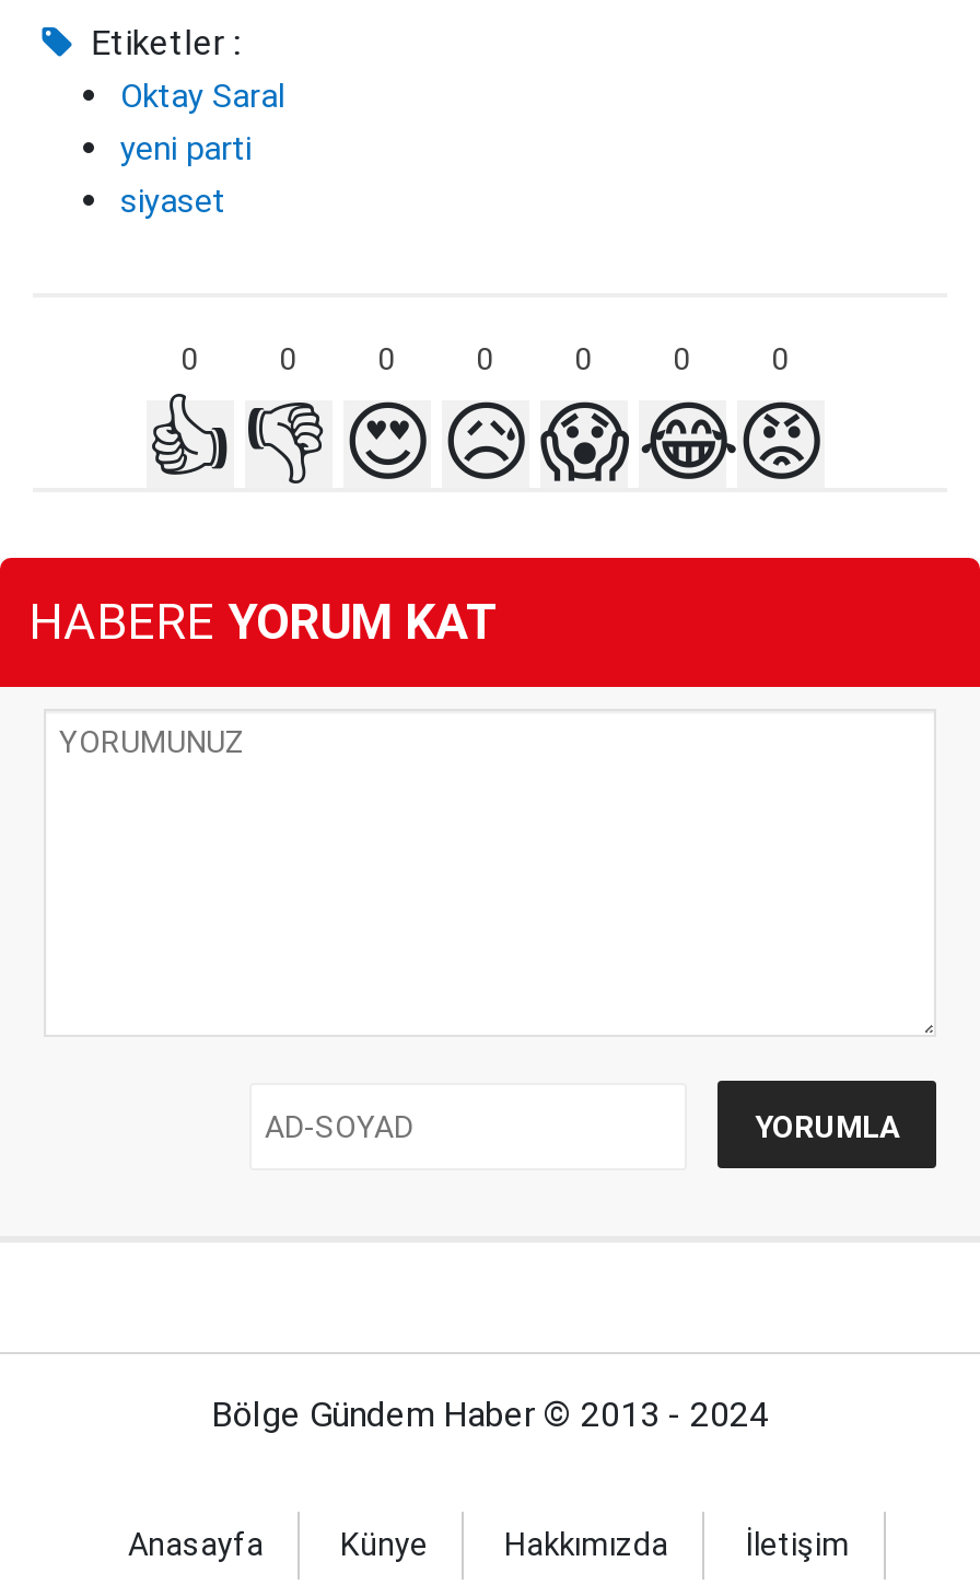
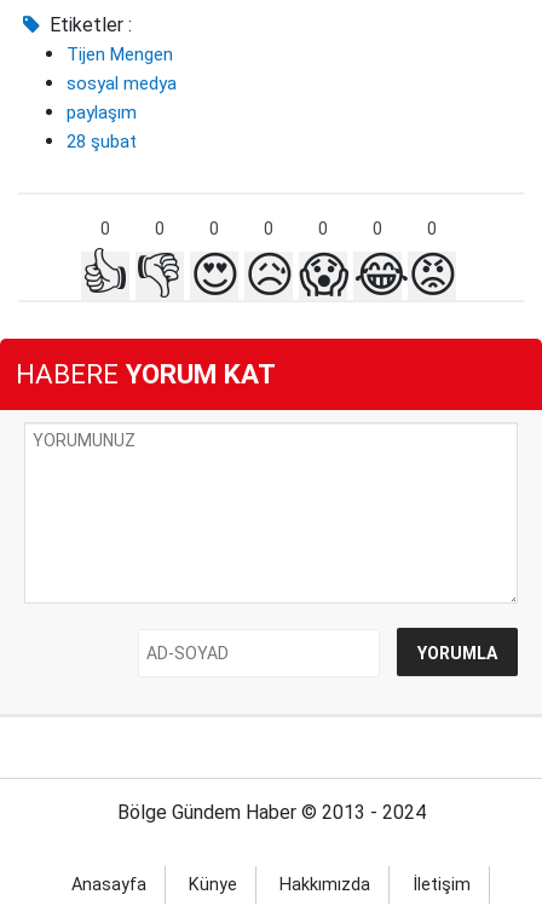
[120,77,284,221] Oktay Saral | yeni parti | siyaset -> [67,43,177,152] Tijen Mengen | sosyal medya | paylaşım | 28 şubat

